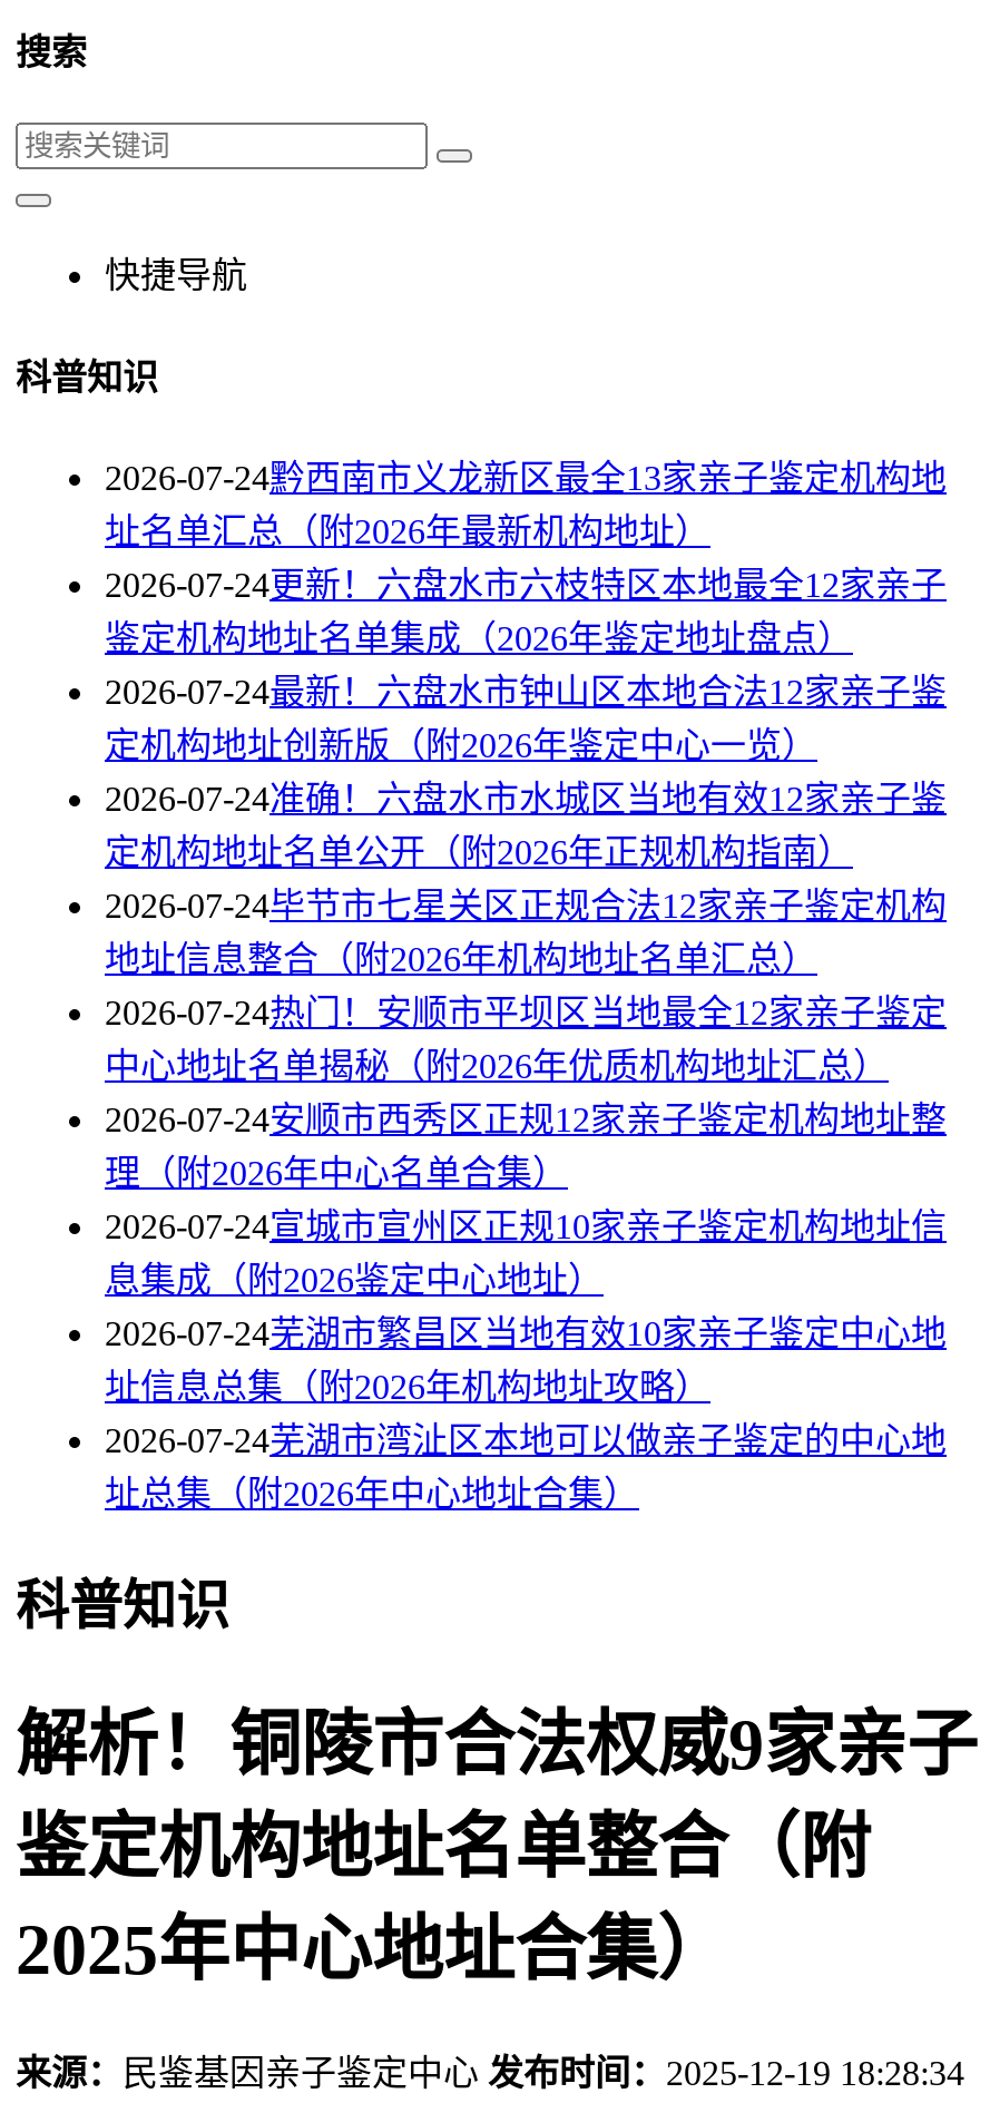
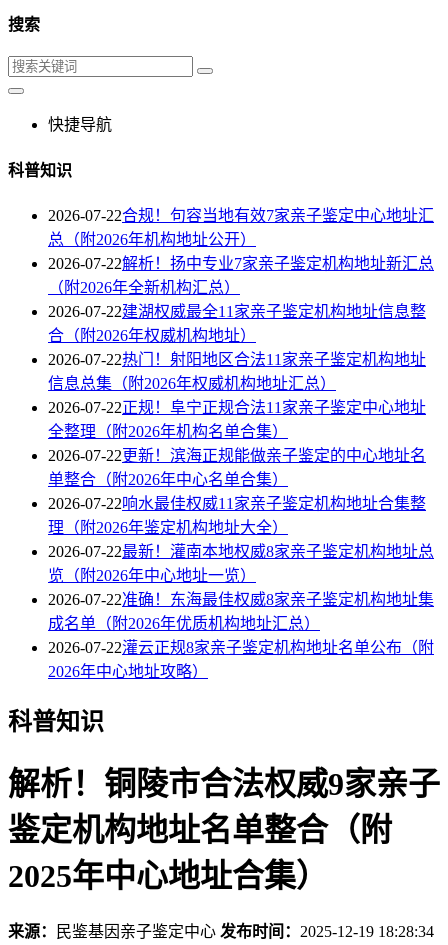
[105,459,947,1512] 2026-07-24黔西南市义龙新区最全13家亲子鉴定机构地 | 址名单汇总（附2026年最新机构地址） | 2026-07-24更新！六盘水市六枝特区本地最全12家亲子 | 鉴定机构地址名单集成（2026年鉴定地址盘点） | 2026-07-24最新！六盘水市钟山区本地合法12家亲子鉴 | 定机构地址创新版（附2026年鉴定中心一览） | 2026-07-24准确！六盘水市水城区当地有效12家亲子鉴 | 定机构地址名单公开（附2026年正规机构指南） | 2026-07-24毕节市七星关区正规合法12家亲子鉴定机构 | 地址信息整合（附2026年机构地址名单汇总） | 2026-07-24热门！安顺市平坝区当地最全12家亲子鉴定 | 中心地址名单揭秘（附2026年优质机构地址汇总） | 2026-07-24安顺市西秀区正规12家亲子鉴定机构地址整 | 理（附2026年中心名单合集） | 2026-07-24宣城市宣州区正规10家亲子鉴定机构地址信 | 息集成（附2026鉴定中心地址） | 2026-07-24芜湖市繁昌区当地有效10家亲子鉴定中心地 | 址信息总集（附2026年机构地址攻略） | 2026-07-24芜湖市湾沚区本地可以做亲子鉴定的中心地 | 址总集（附2026年中心地址合集） -> [48,207,434,680] 2026-07-22合规！句容当地有效7家亲子鉴定中心地址汇 | 总（附2026年机构地址公开） | 2026-07-22解析！扬中专业7家亲子鉴定机构地址新汇总 | （附2026年全新机构汇总） | 2026-07-22建湖权威最全11家亲子鉴定机构地址信息整 | 合（附2026年权威机构地址） | 2026-07-22热门！射阳地区合法11家亲子鉴定机构地址 | 信息总集（附2026年权威机构地址汇总） | 2026-07-22正规！阜宁正规合法11家亲子鉴定中心地址 | 全整理（附2026年机构名单合集） | 2026-07-22更新！滨海正规能做亲子鉴定的中心地址名 | 单整合（附2026年中心名单合集） | 2026-07-22响水最佳权威11家亲子鉴定机构地址合集整 | 理（附2026年鉴定机构地址大全） | 2026-07-22最新！灌南本地权威8家亲子鉴定机构地址总 | 览（附2026年中心地址一览） | 2026-07-22准确！东海最佳权威8家亲子鉴定机构地址集 | 成名单（附2026年优质机构地址汇总） | 2026-07-22灌云正规8家亲子鉴定机构地址名单公布（附 | 2026年中心地址攻略）

